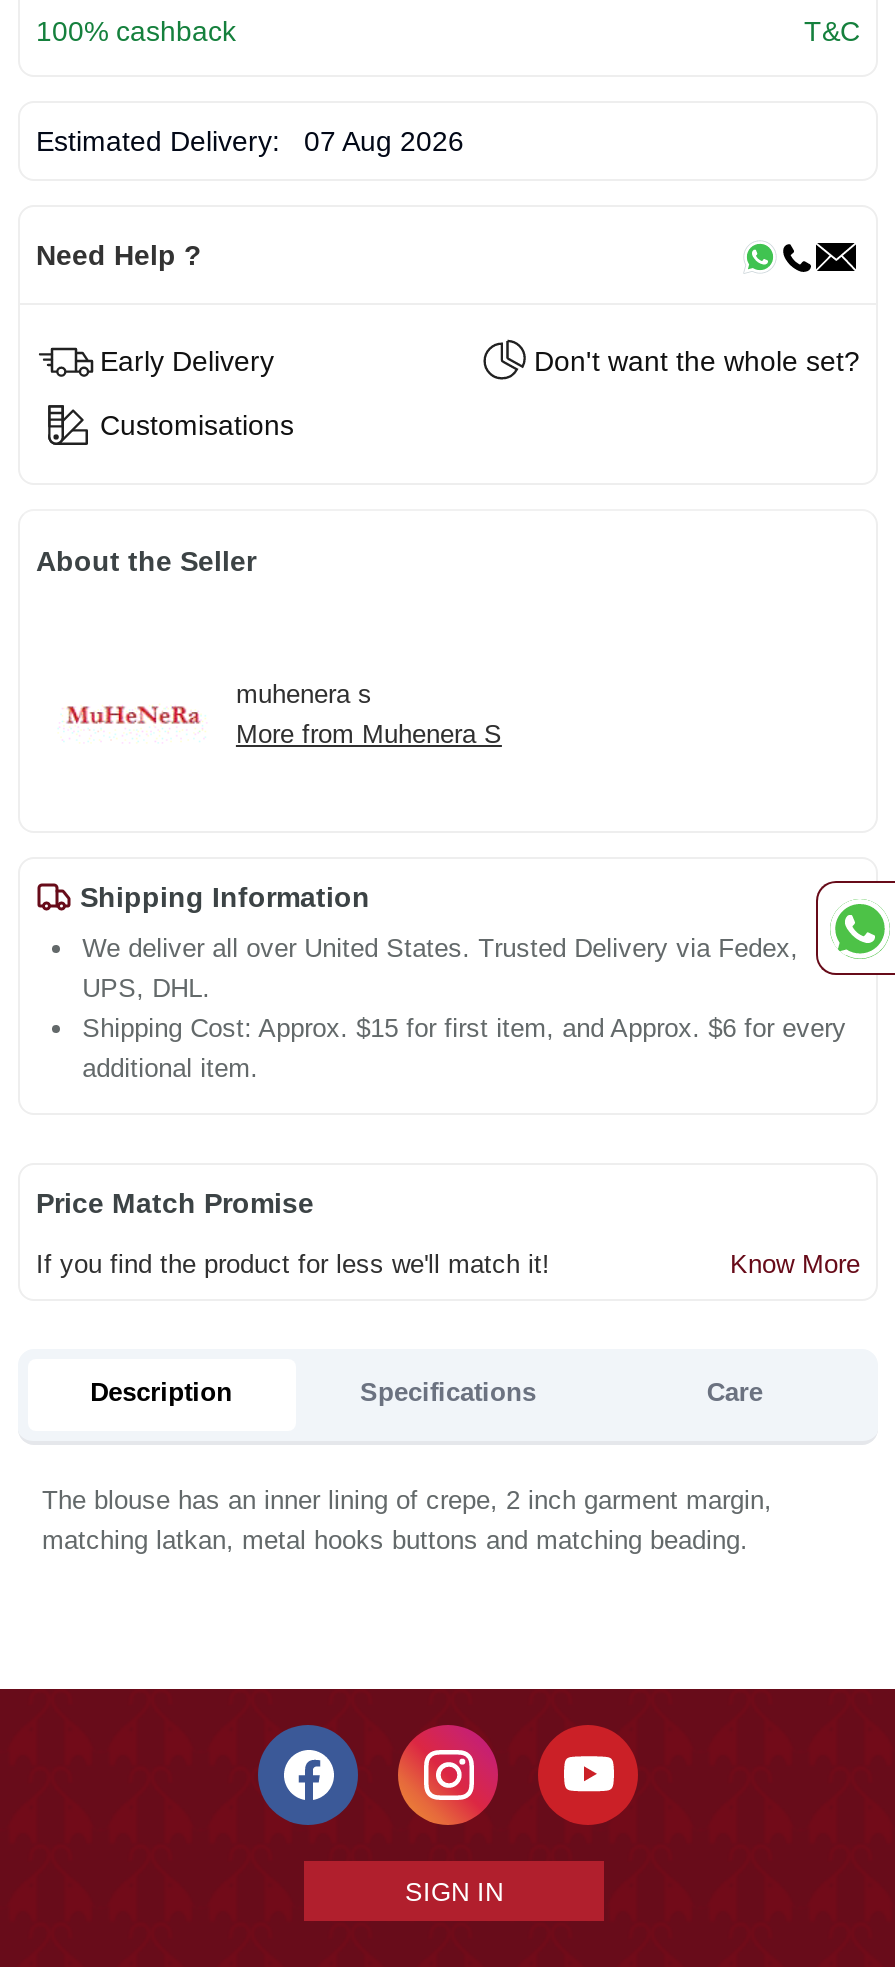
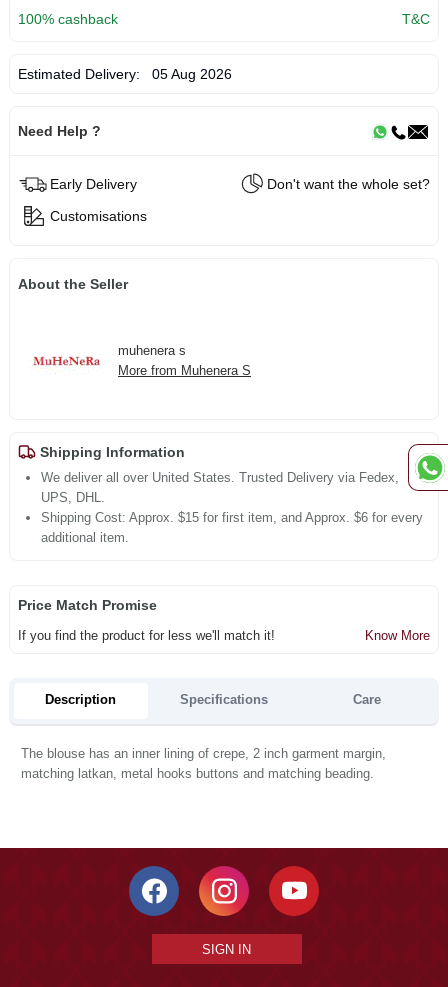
[36,125,464,157] Estimated Delivery: 07 Aug 2026 -> [18,66,232,82] Estimated Delivery: 05 Aug 2026

